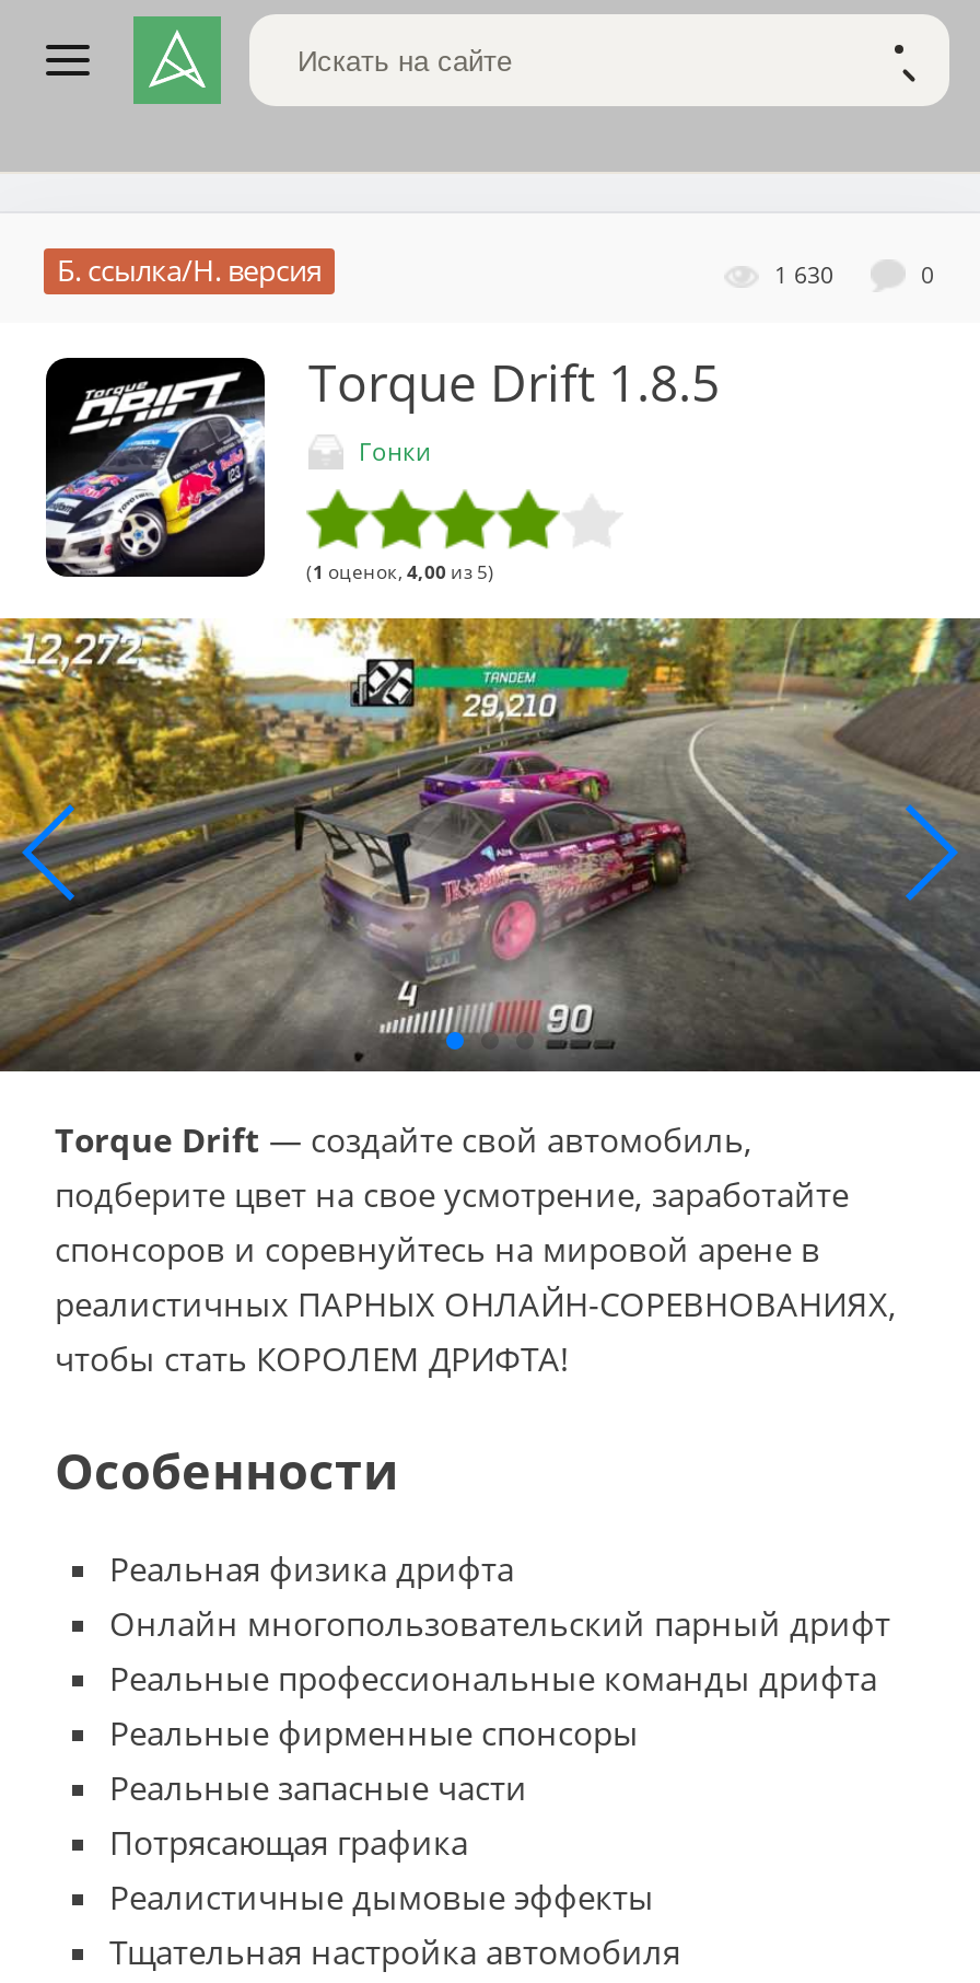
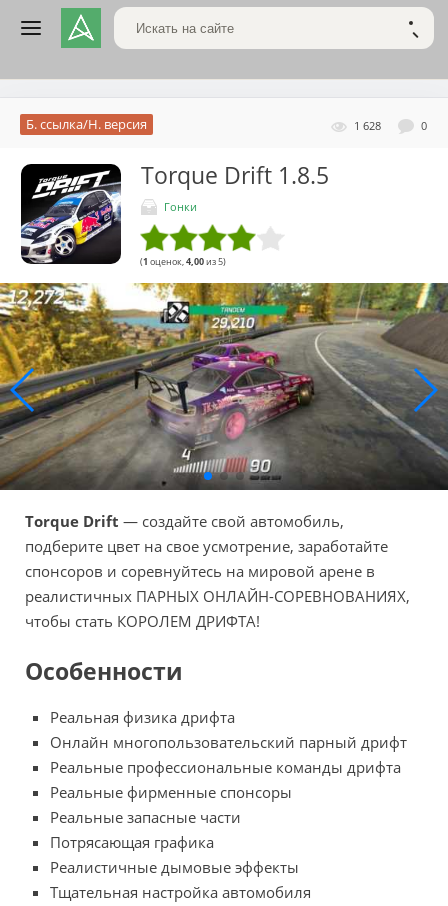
[774,258,833,289] 1 630 -> [354,118,381,132] 1 628

